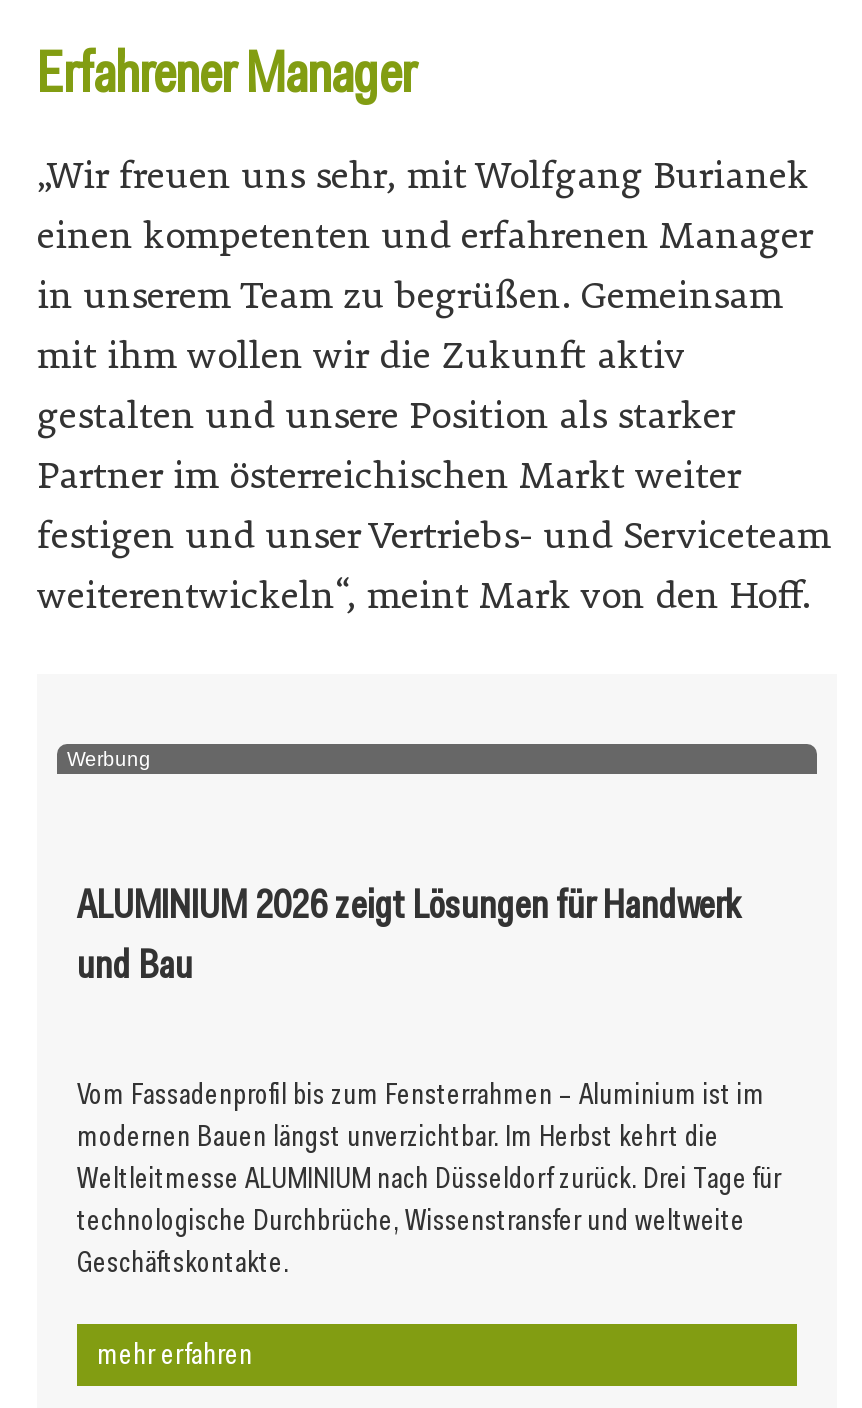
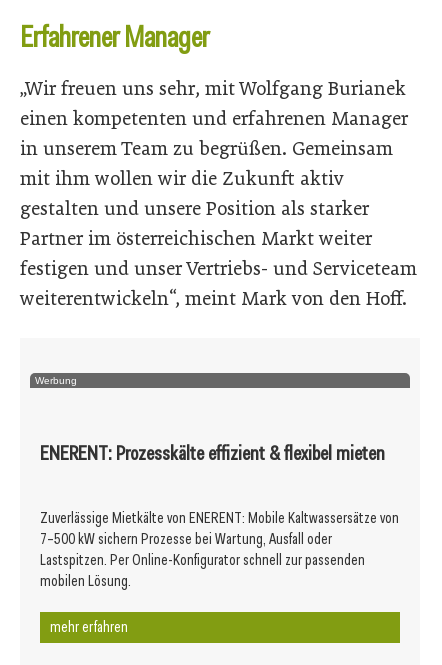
[77,878,741,990] ALUMINIUM 2026 zeigt Lösungen für Handwerk | und Bau -> [40,440,385,466] ENERENT: Prozesskälte effizient & flexibel mieten
[77,1074,781,1282] Vom Fassadenprofil bis zum Fensterrahmen – Aluminium ist im | modernen Bauen längst unverzichtbar. Im Herbst kehrt die | Weltleitmesse ALUMINIUM nach Düsseldorf zurück. Drei Tage für | technologische Durchbrüche, Wissenstransfer und weltweite | Geschäftskontakte. -> [40,508,399,591] Zuverlässige Mietkälte von ENERENT: Mobile Kaltwassersätze von | 7–500 kW sichern Prozesse bei Wartung, Ausfall oder | Lastspitzen. Per Online-Konfigurator schnell zur passenden | mobilen Lösung.

